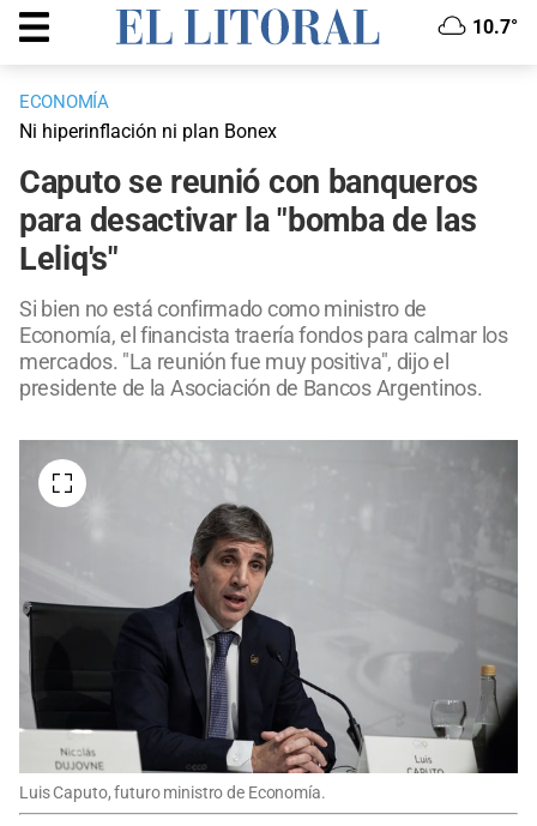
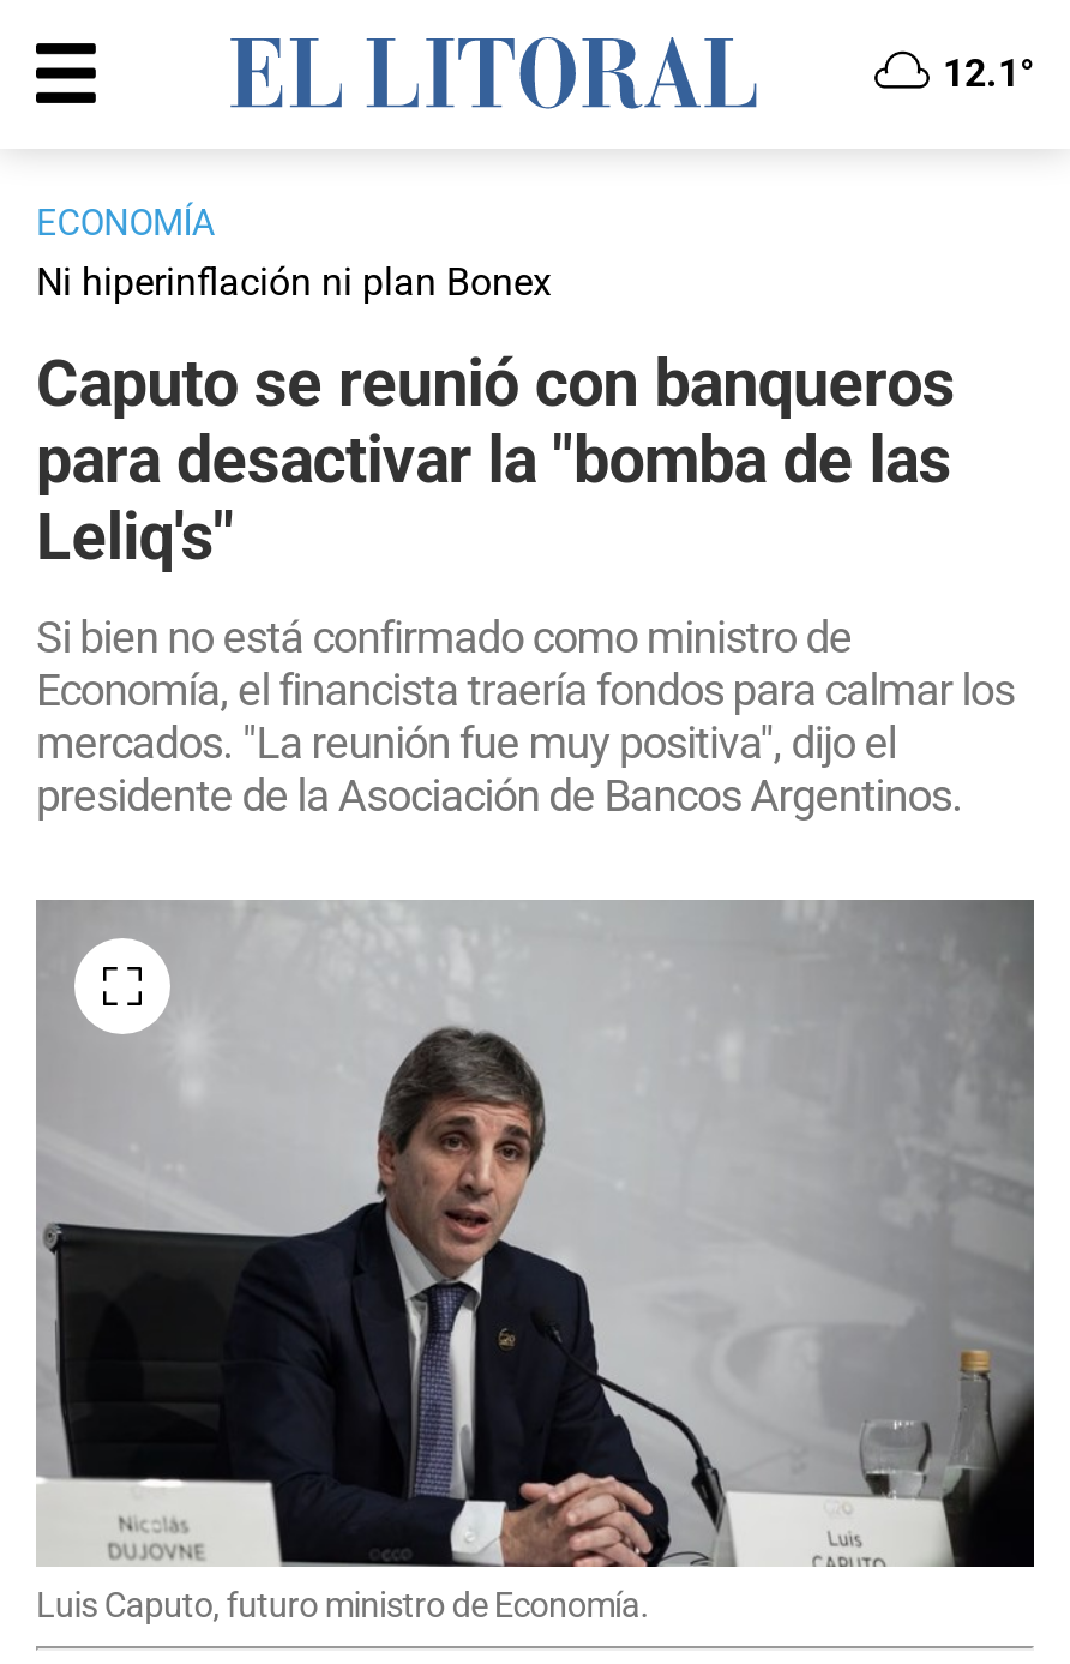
[472,15,518,38] 10.7° -> [943,49,1034,95] 12.1°

